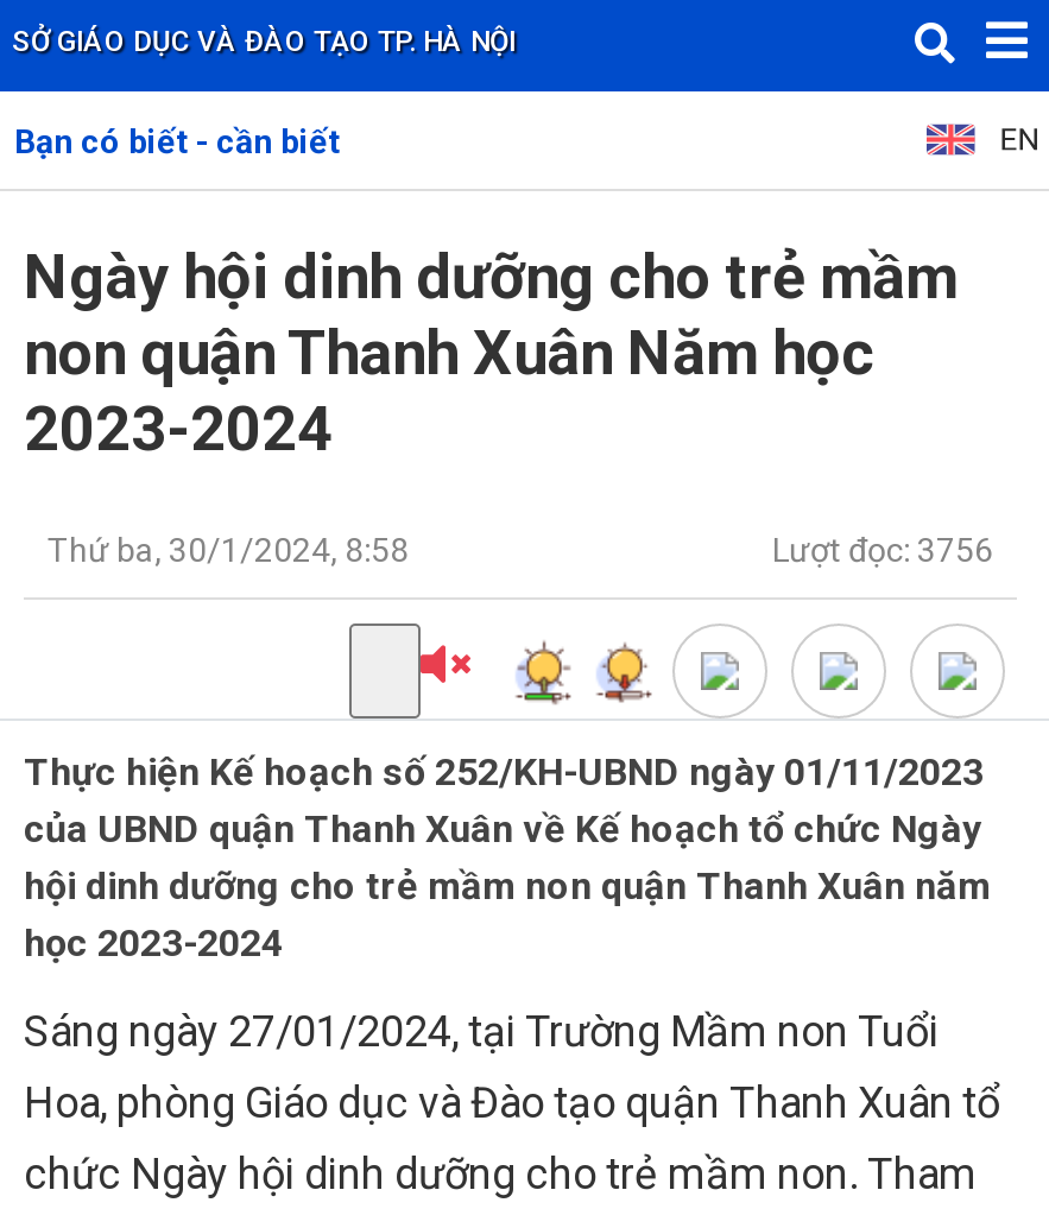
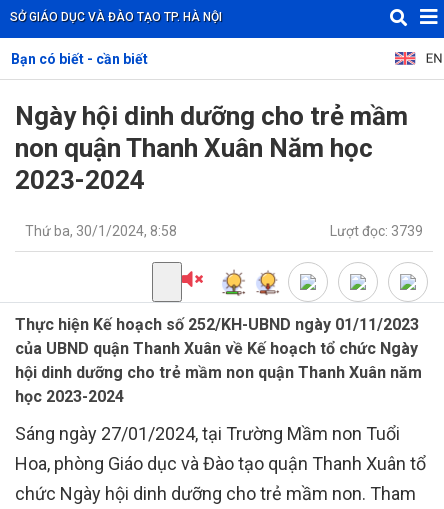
[772,531,993,569] Lượt đọc: 3756 -> [330,223,423,239] Lượt đọc: 3739

